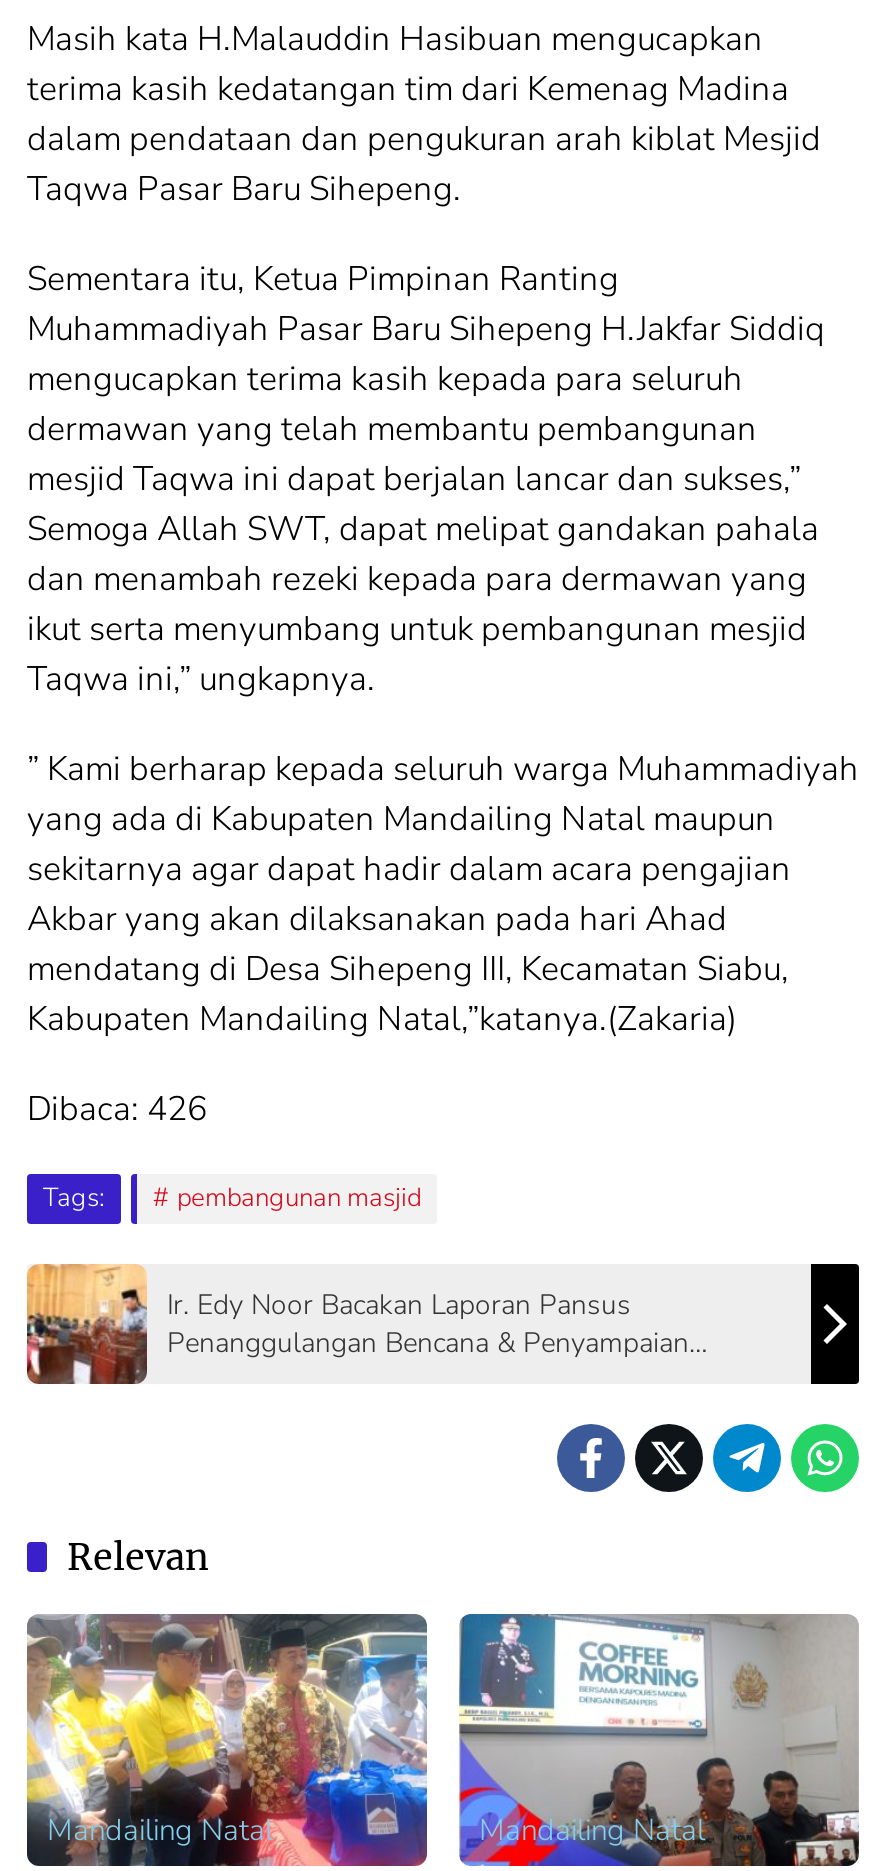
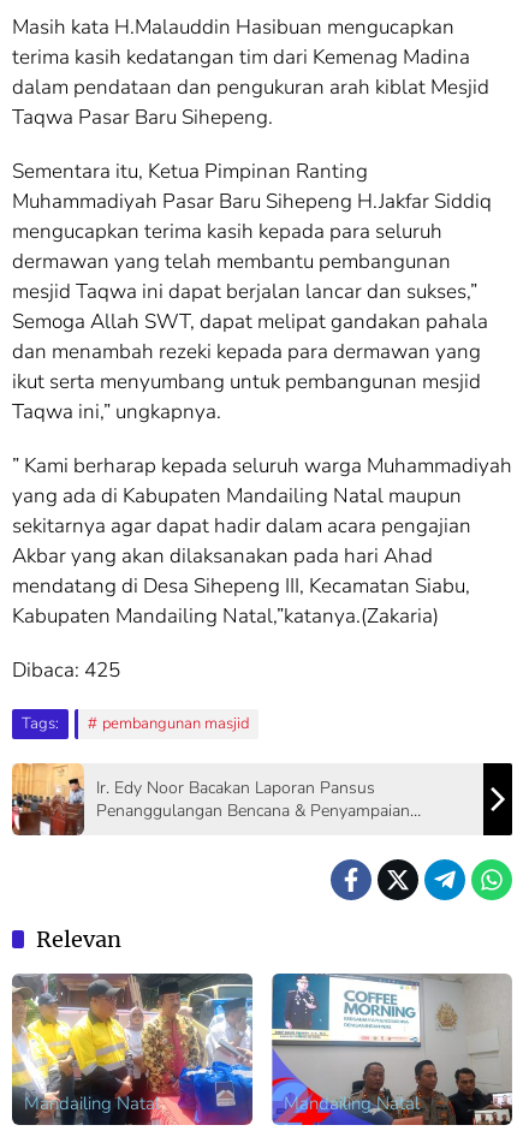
[27,1086,207,1132] Dibaca: 426 -> [12,656,120,684] Dibaca: 425

